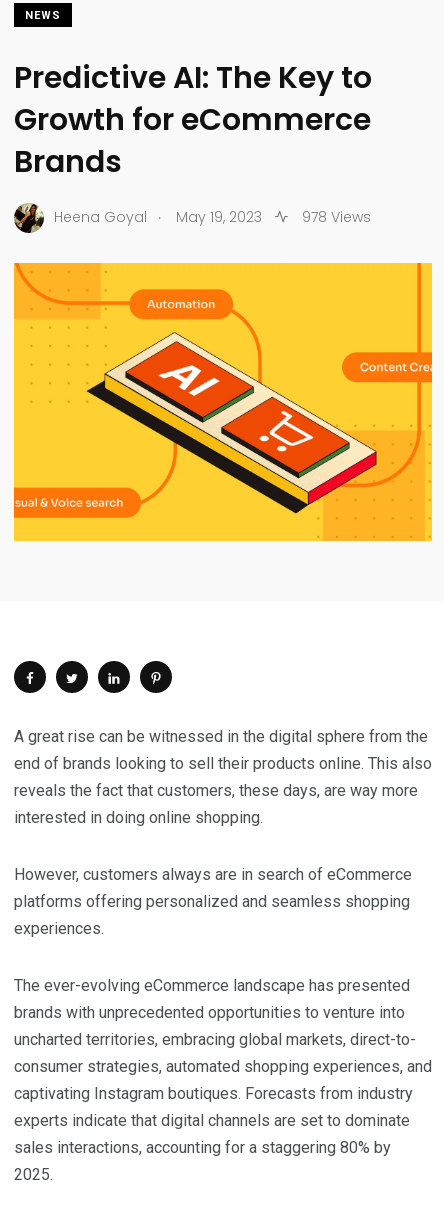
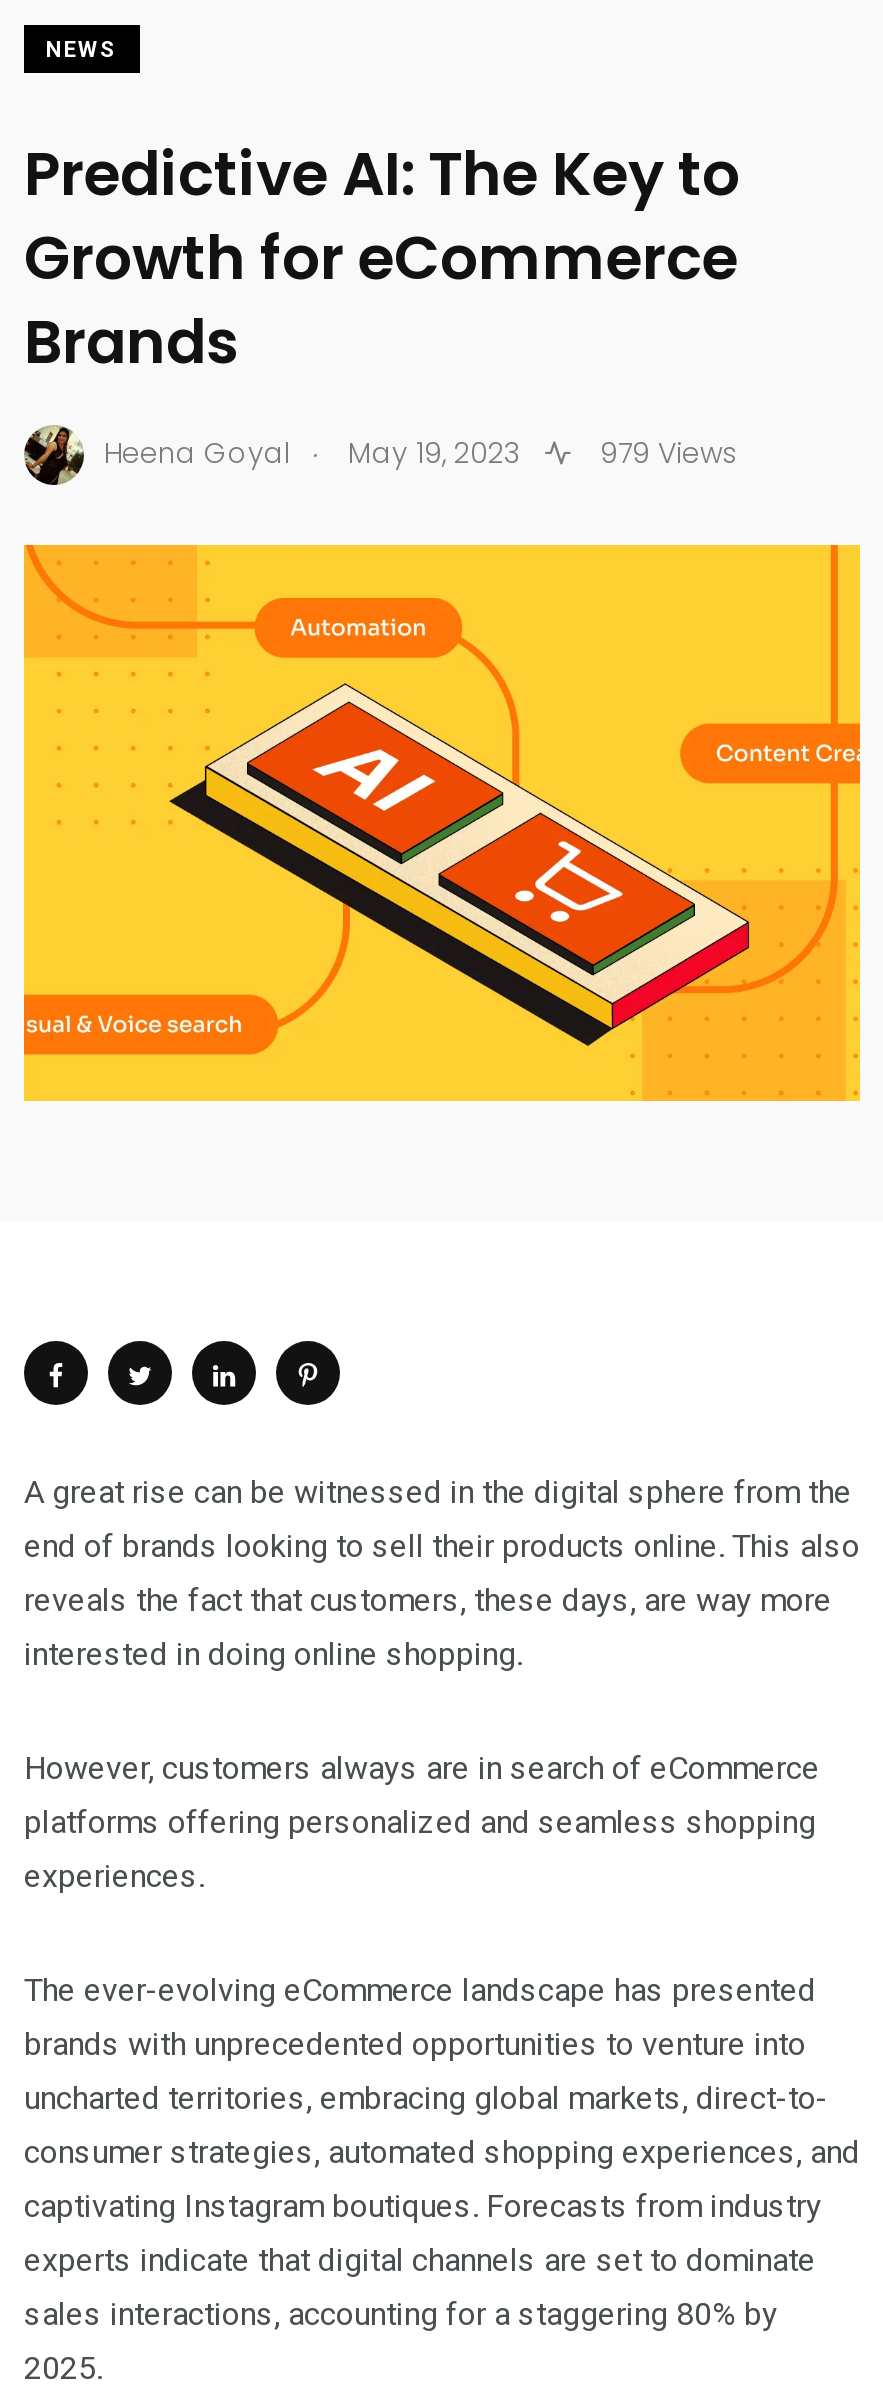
[54,204,371,227] Heena Goyal . May 19, 2023 978 Views -> [104,428,738,474] Heena Goyal . May 19, 2023 979 Views

